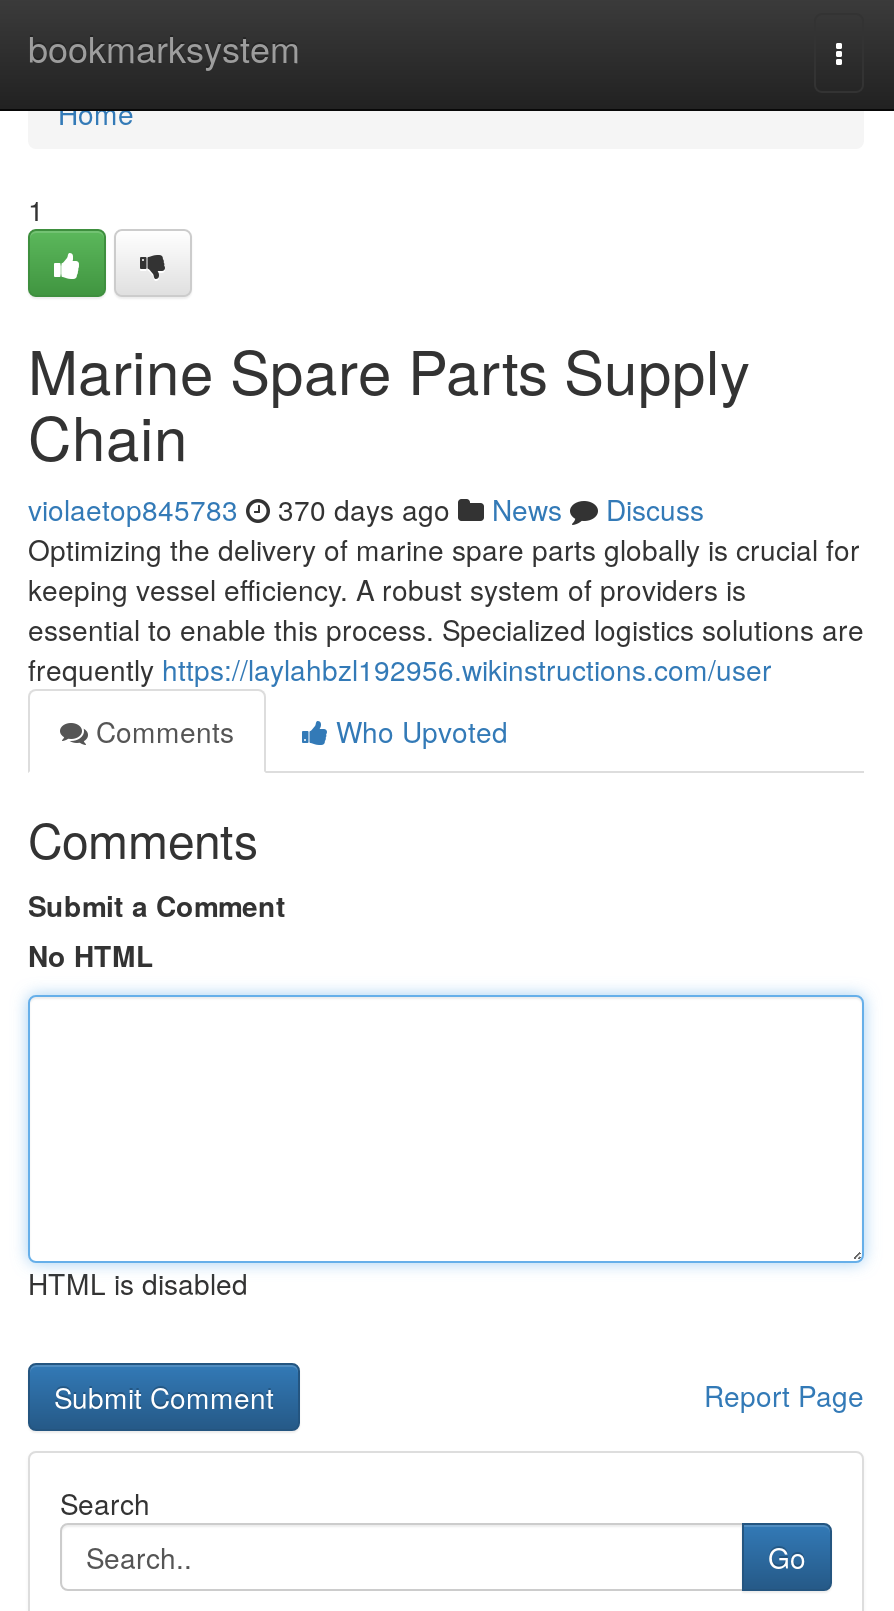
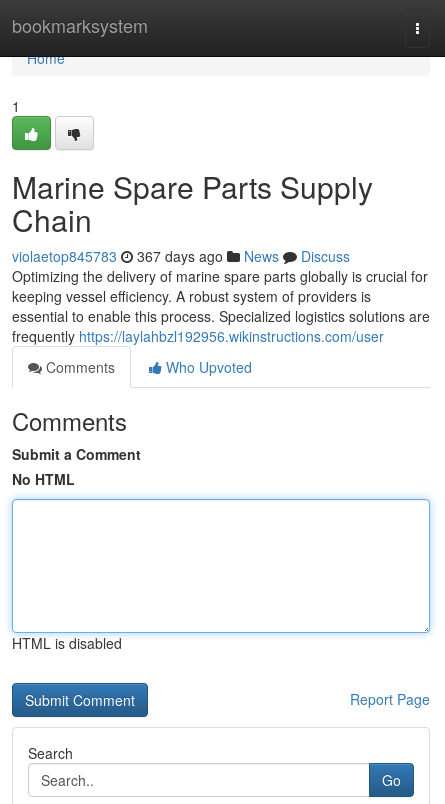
[28,489,704,529] violaetop845783 370 days ago News Discuss -> [12,246,350,266] violaetop845783 367 days ago News Discuss

